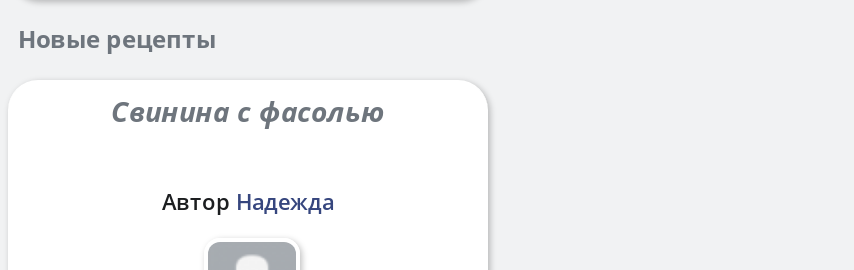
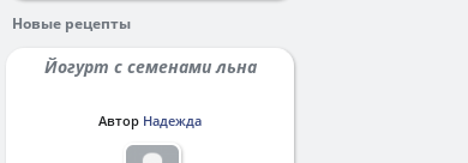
[129,92,385,130] Свинина с фасолью -> [57,55,256,78] Йогурт с семенами льна

